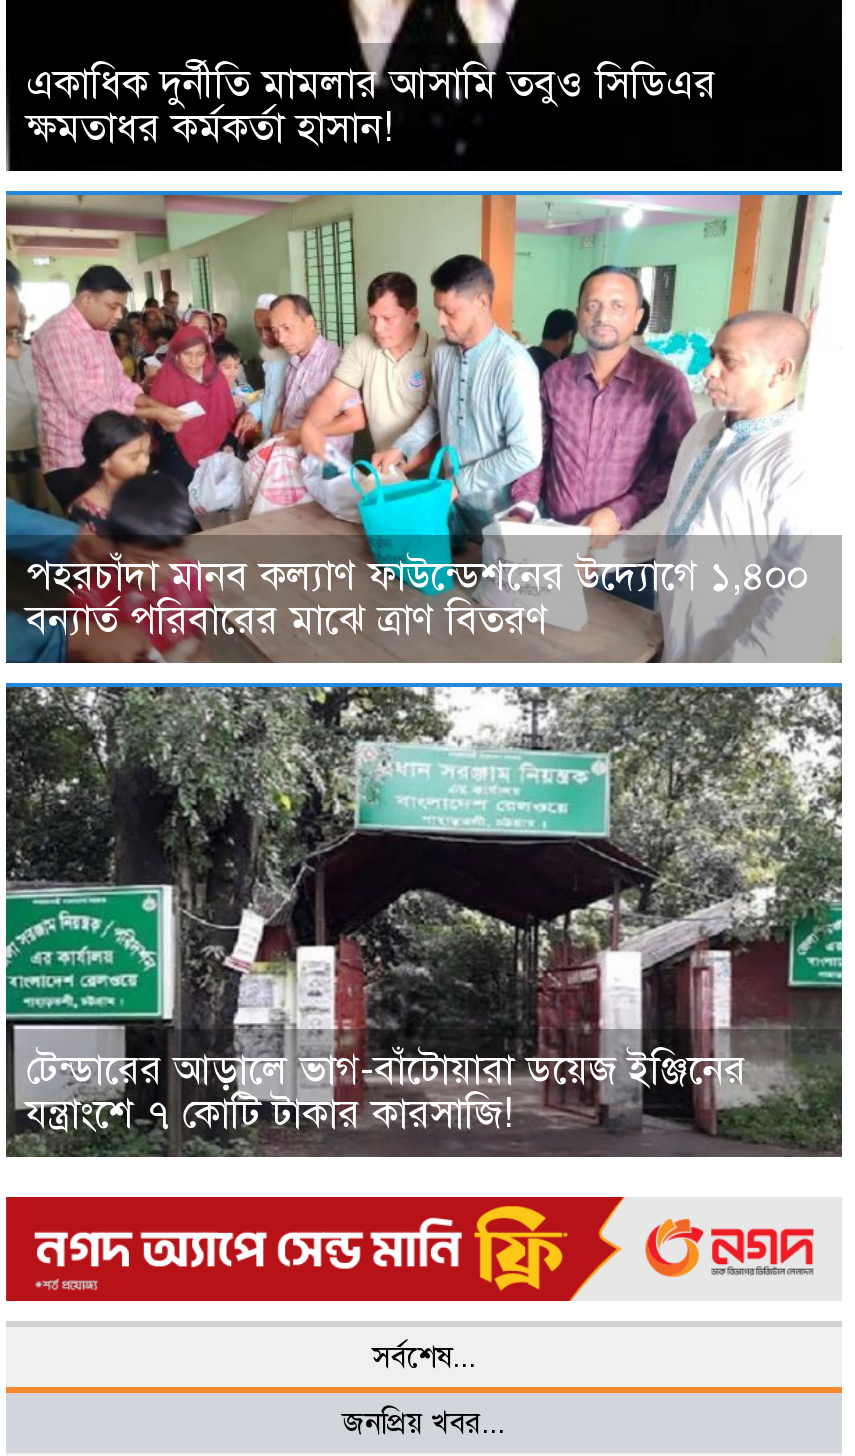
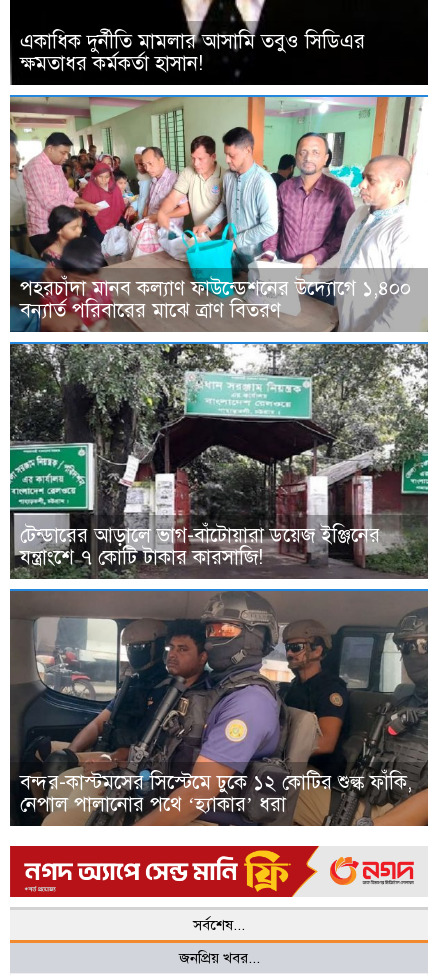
none -> [9,590,429,816] [image] | বন্দর-কাস্টমসের সিস্টেমে ঢুকে ১২ কোটির শুল্ক ফাঁকি, | নেপাল পালানোর পথে ‘হ্যাকার’ ধরা
none -> [294,789,429,827] [image]

